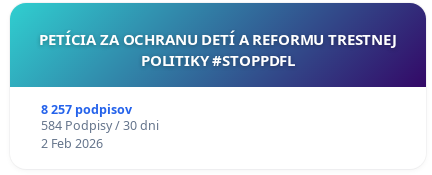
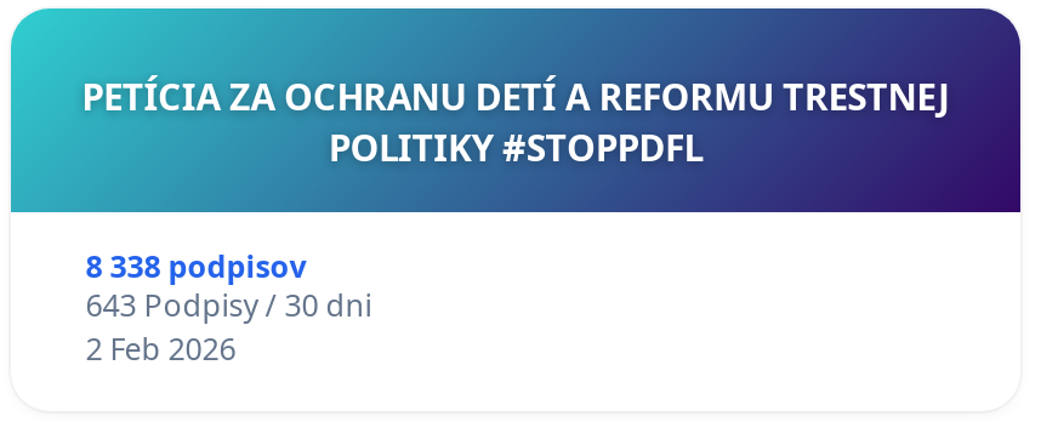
[41,101,132,118] 8 257 podpisov -> [86,247,306,288] 8 338 podpisov
[41,117,159,134] 584 Podpisy / 30 dni -> [86,285,372,327] 643 Podpisy / 30 dni

